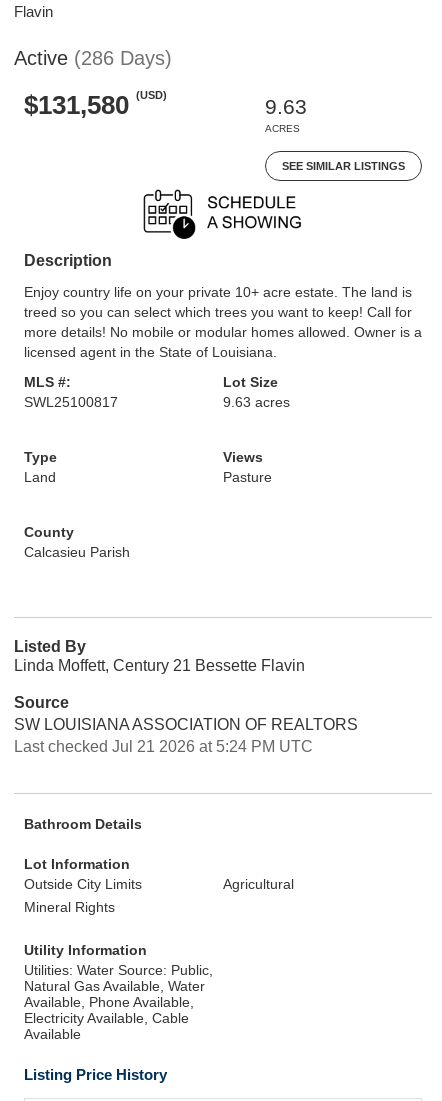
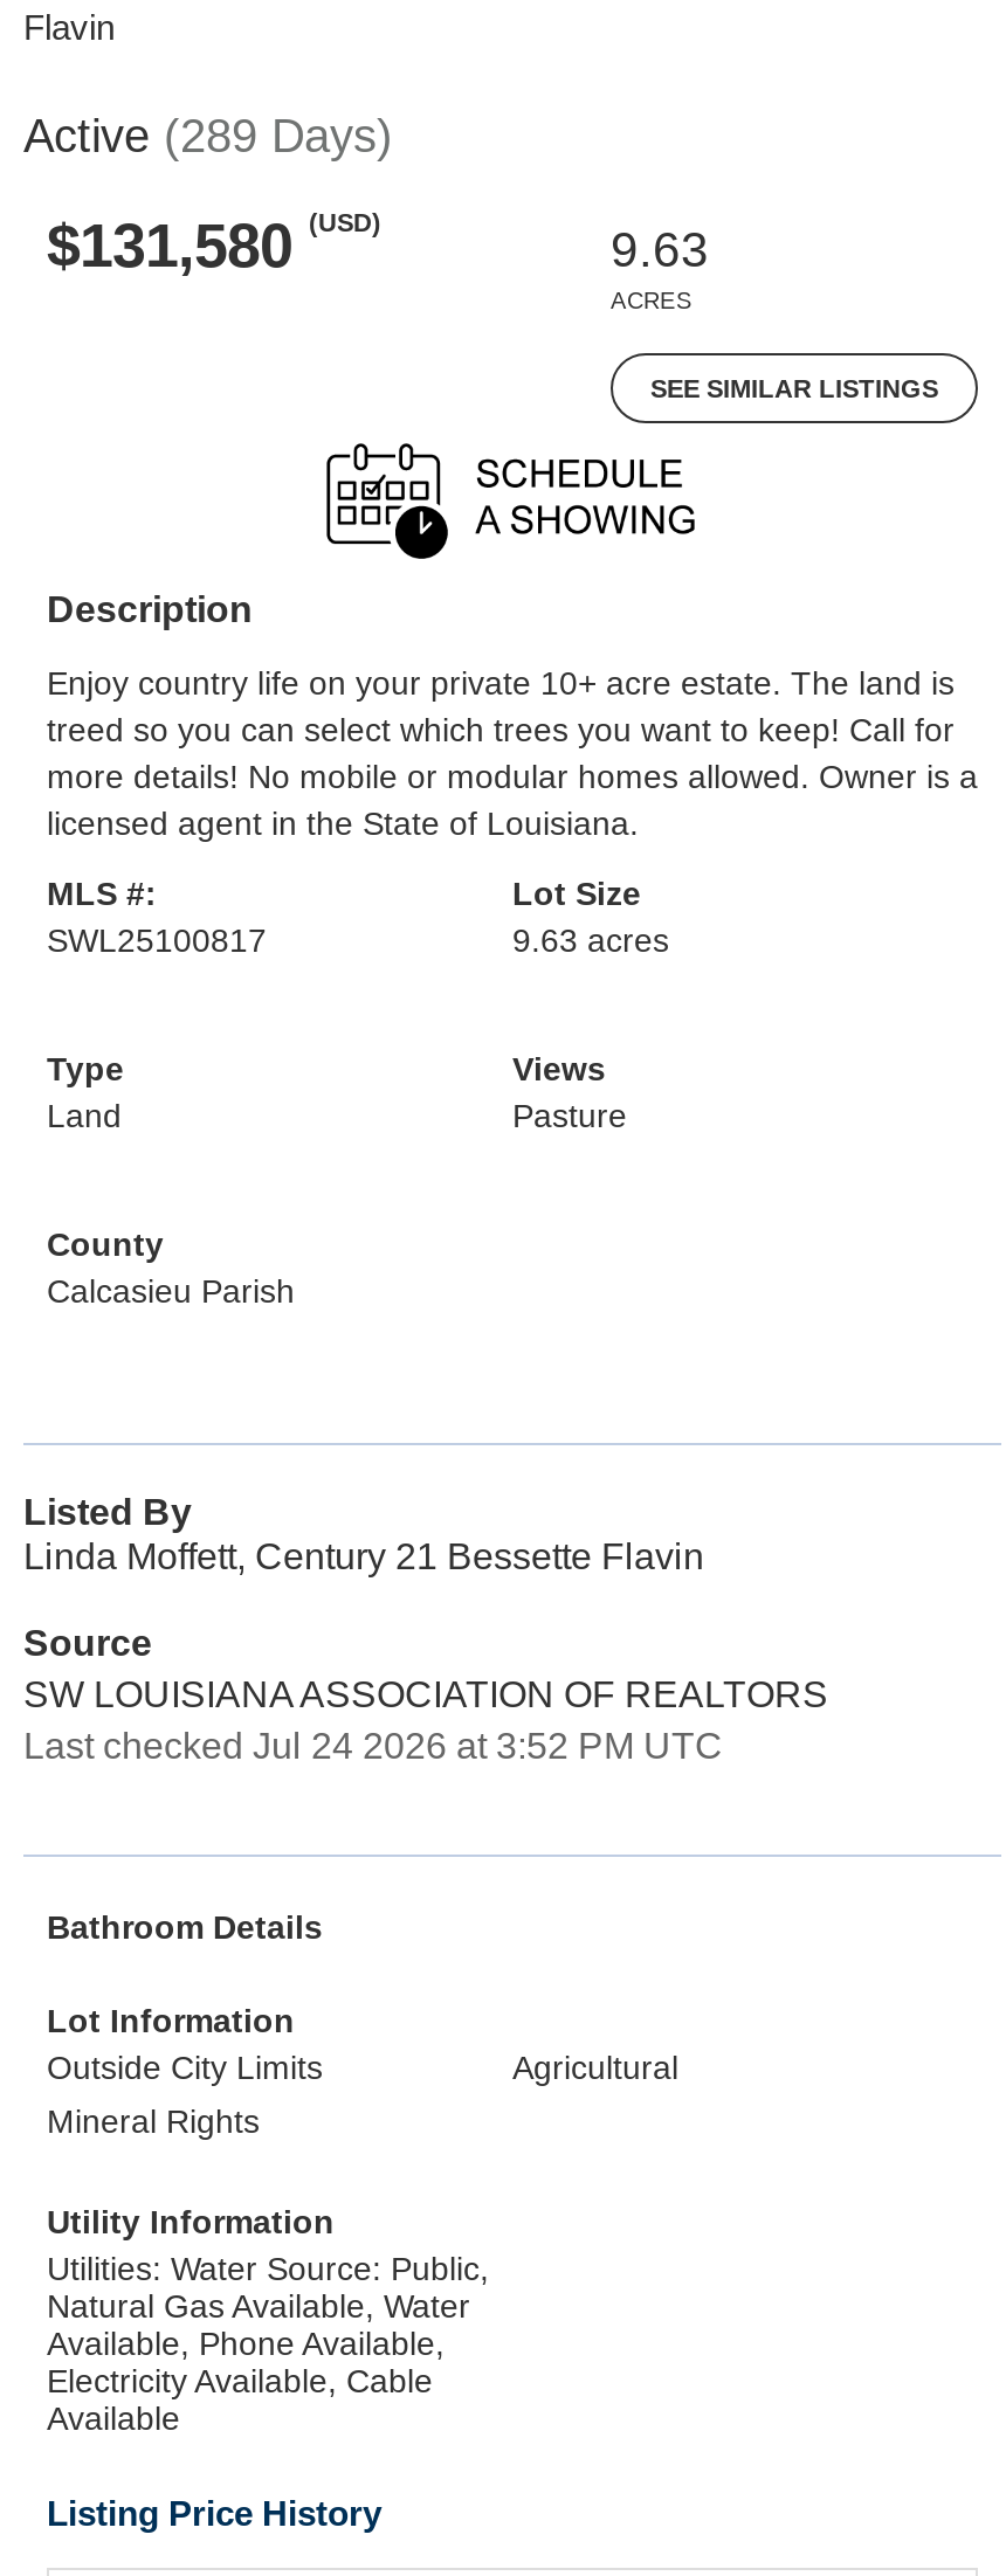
[14,47,172,69] Active (286 Days) -> [23,110,393,161] Active (289 Days)
[14,738,313,755] Last checked Jul 21 2026 at 5:24 PM UTC -> [23,1726,723,1766] Last checked Jul 24 2026 at 3:52 PM UTC

